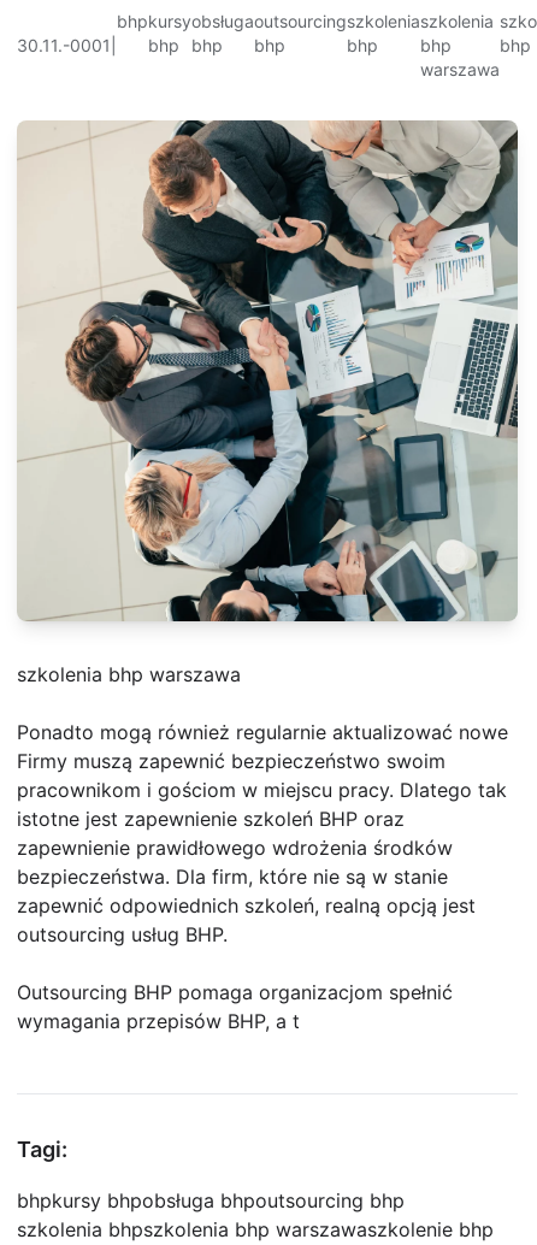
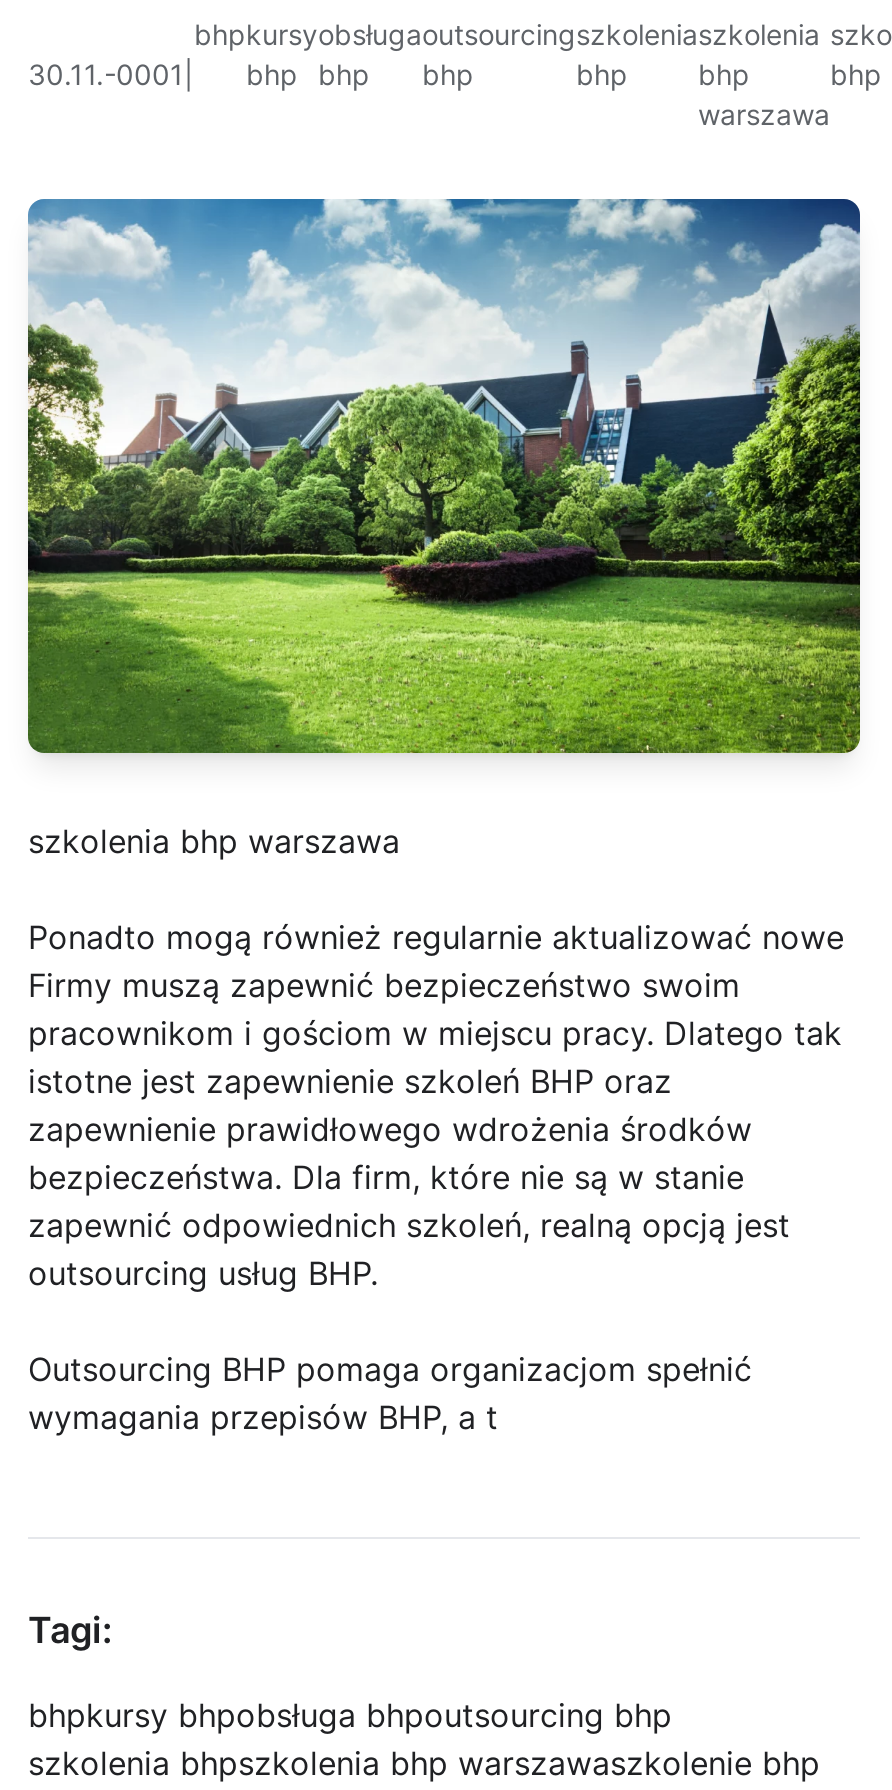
[17,119,519,622] [image] -> [26,197,862,755] [image]

